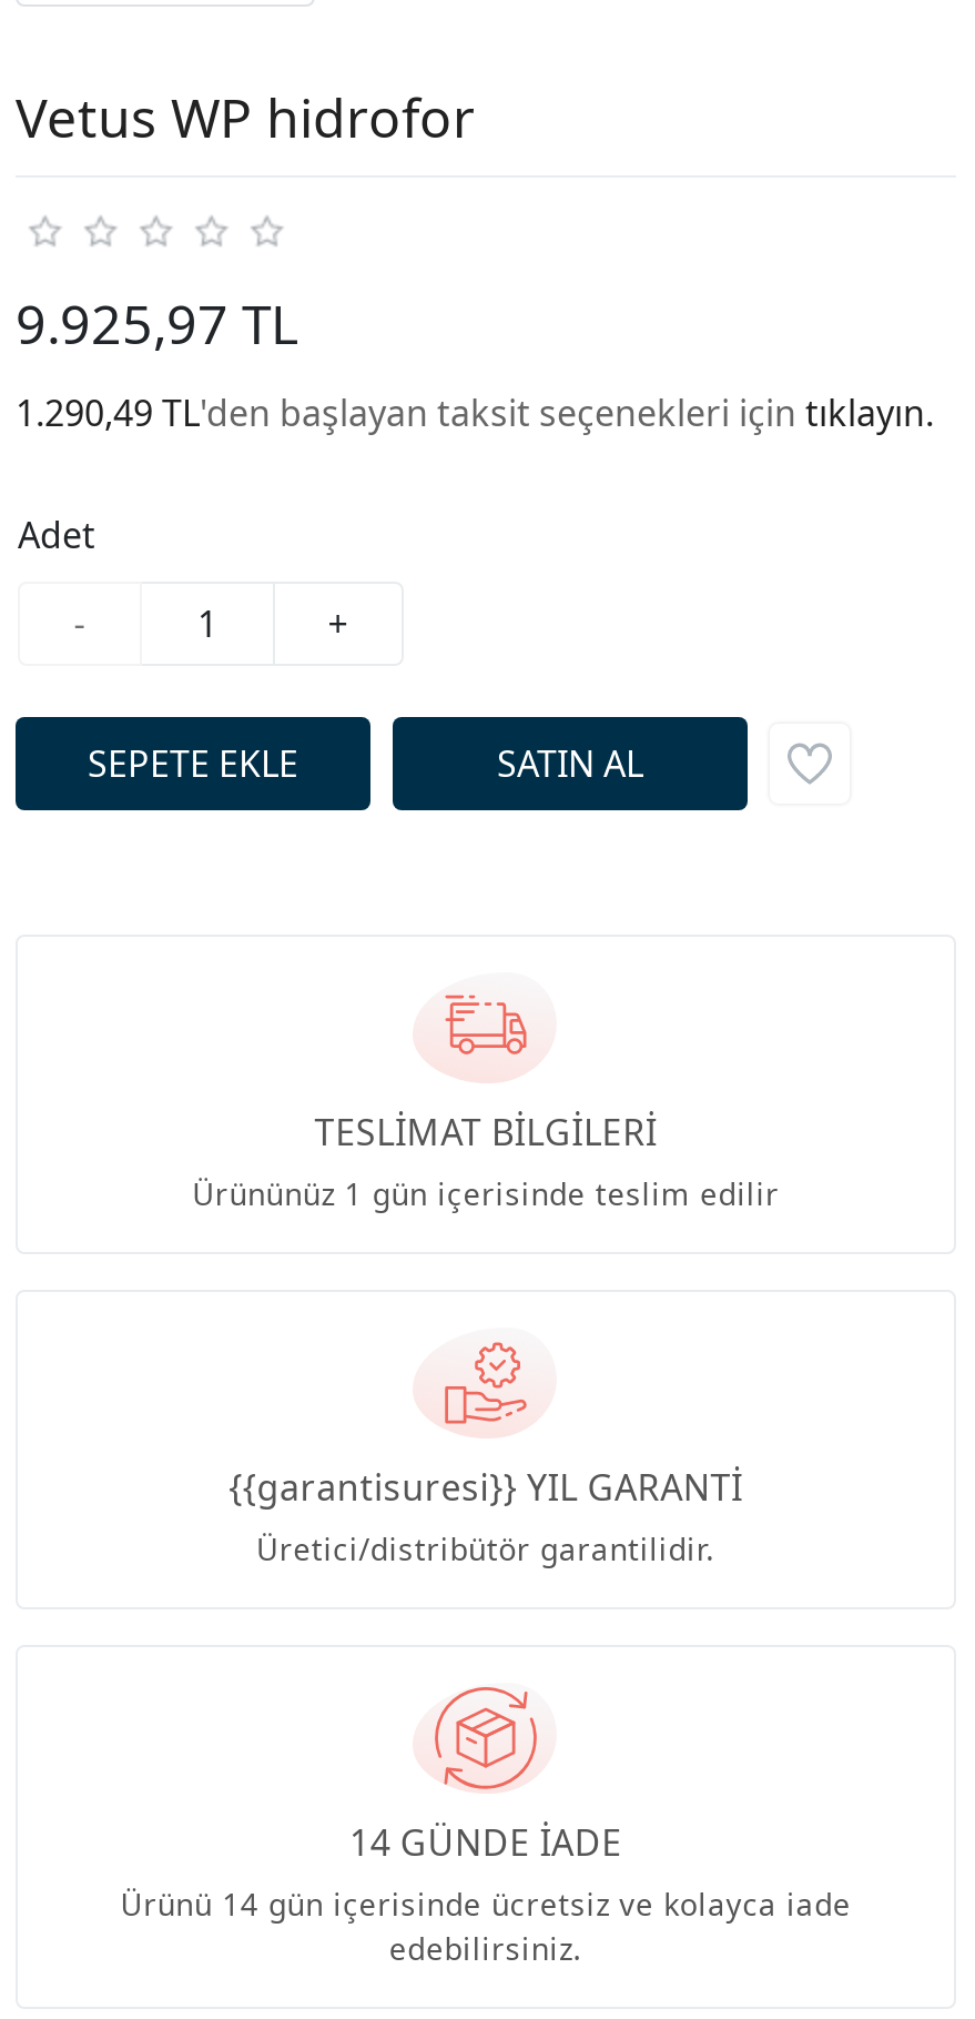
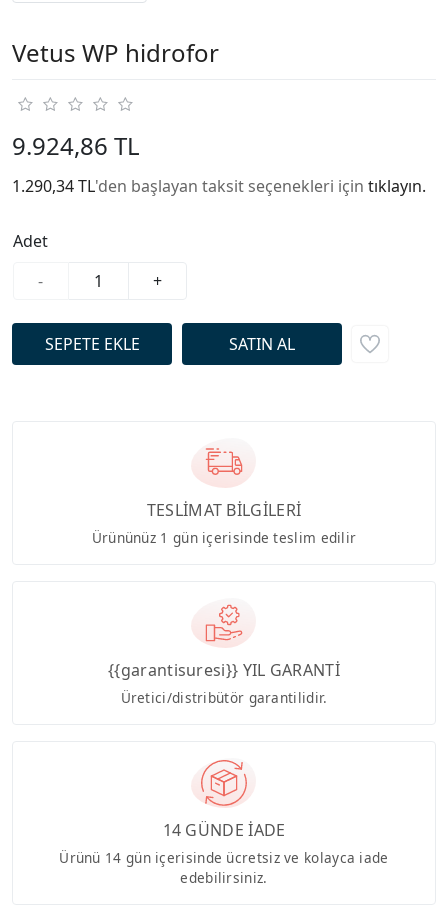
[16,287,299,360] 9.925,97 TL -> [12,129,140,162] 9.924,86 TL
[16,389,934,438] 1.290,49 TL'den başlayan taksit seçenekleri için tıklayın. -> [12,175,426,197] 1.290,34 TL'den başlayan taksit seçenekleri için tıklayın.

